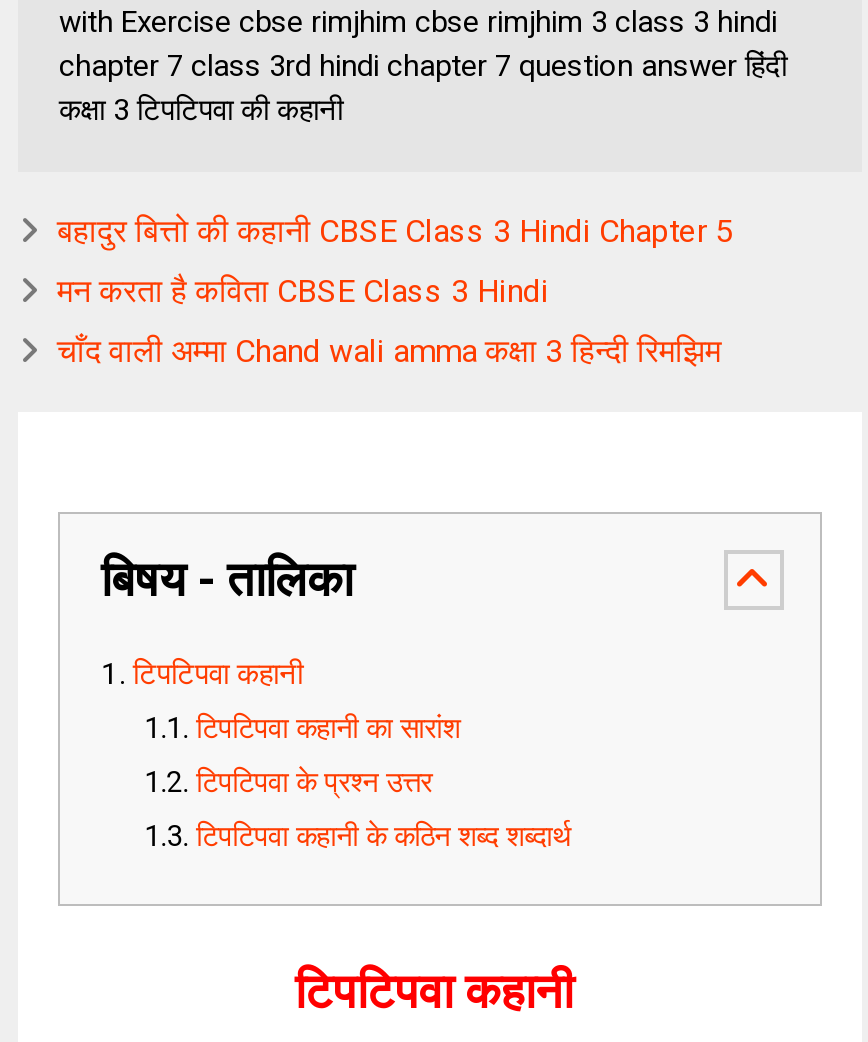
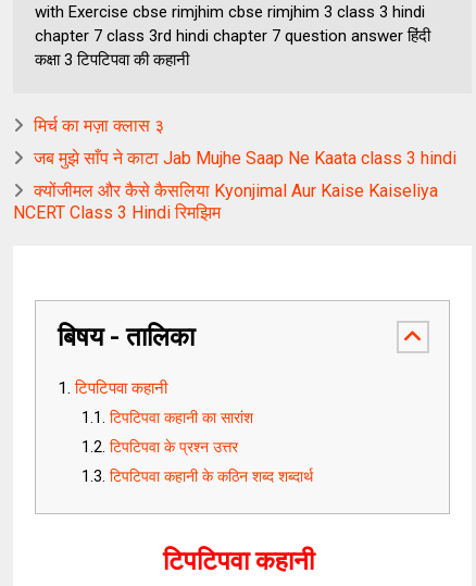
[57,212,733,250] बहादुर बित्तो की कहानी CBSE Class 3 Hindi Chapter 5 -> [34,115,165,136] मिर्च का मज़ा क्लास ३
[57,272,549,310] मन करता है कविता CBSE Class 3 Hindi -> [34,148,457,169] जब मुझे साँप ने काटा Jab Mujhe Saap Ne Kaata class 3 hindi
[57,332,721,370] चाँद वाली अम्मा Chand wali amma कक्षा 3 हिन्दी रिमझिम -> [13,180,438,223] क्योंजीमल और कैसे कैसलिया Kyonjimal Aur Kaise Kaiseliya | NCERT Class 3 Hindi रिमझिम

